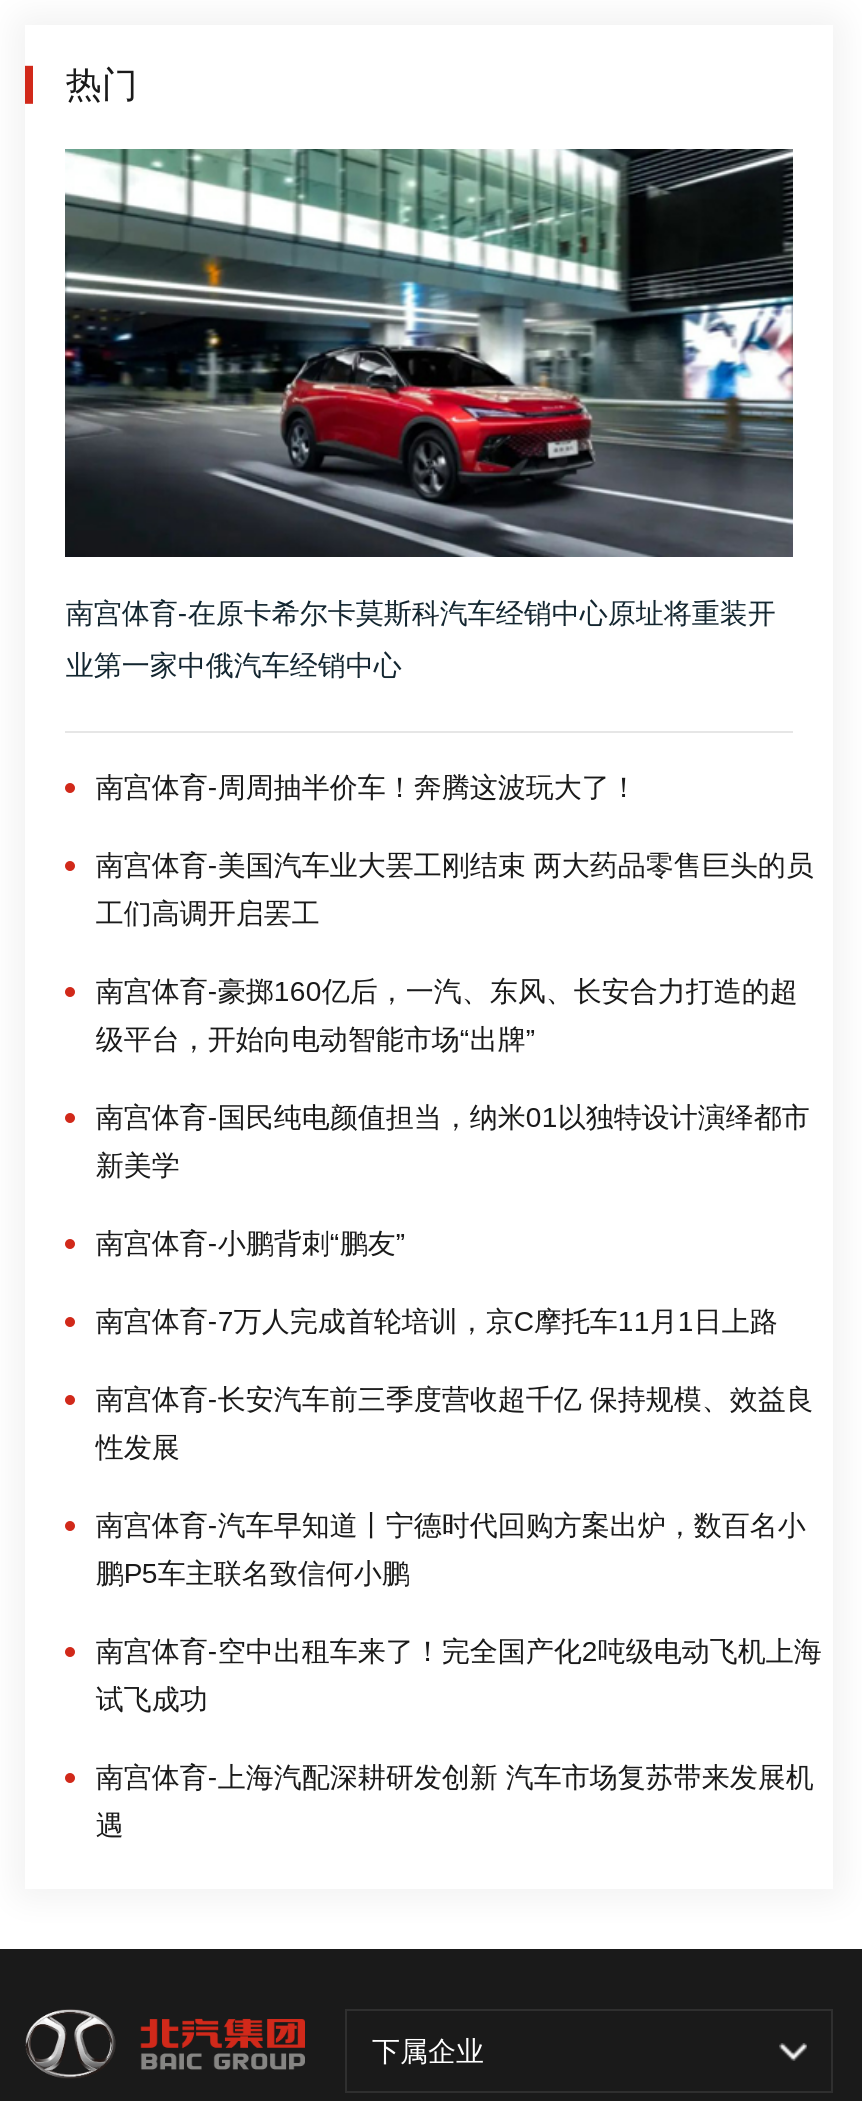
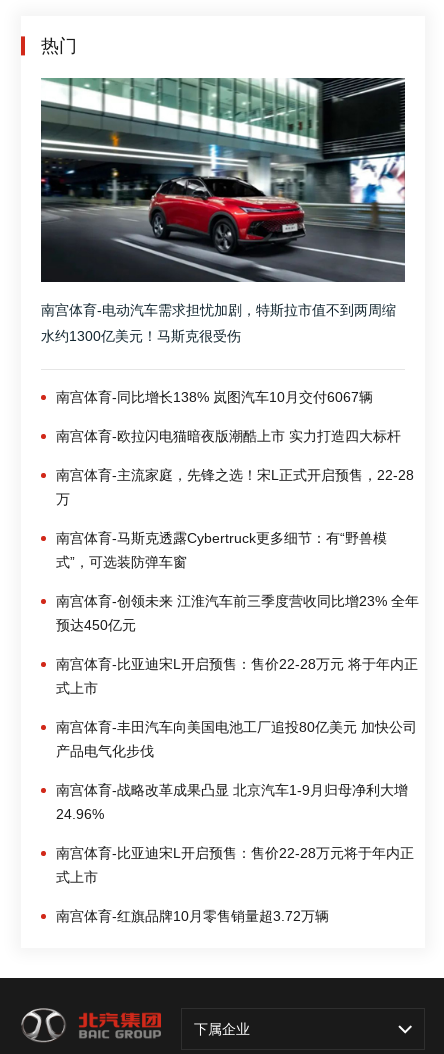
[66,597,776,629] 南宫体育-在原卡希尔卡莫斯科汽车经销中心原址将重装开 -> [41,302,396,318] 南宫体育-电动汽车需求担忧加剧，特斯拉市值不到两周缩
[66,649,402,681] 业第一家中俄汽车经销中心 -> [41,328,241,344] 水约1300亿美元！马斯克很受伤
[96,771,638,803] 南宫体育-周周抽半价车！奔腾这波玩大了！ -> [56,389,373,405] 南宫体育-同比增长138% 岚图汽车10月交付6067辆
[96,849,814,881] 南宫体育-美国汽车业大罢工刚结束 两大药品零售巨头的员 -> [56,428,401,444] 南宫体育-欧拉闪电猫暗夜版潮酷上市 实力打造四大标杆
[96,897,320,929] 工们高调开启罢工 -> [56,467,414,483] 南宫体育-主流家庭，先锋之选！宋L正式开启预售，22-28
[96,975,798,1007] 南宫体育-豪掷160亿后，一汽、东风、长安合力打造的超 -> [56,491,70,507] 万
[96,1023,536,1055] 级平台，开始向电动智能市场“出牌” -> [56,530,387,546] 南宫体育-马斯克透露Cybertruck更多细节：有“野兽模
[96,1101,810,1133] 南宫体育-国民纯电颜值担当，纳米01以独特设计演绎都市 -> [56,554,187,570] 式”，可选装防弹车窗
[96,1149,180,1181] 新美学 -> [56,593,419,609] 南宫体育-创领未来 江淮汽车前三季度营收同比增23% 全年
[96,1227,406,1259] 南宫体育-小鹏背刺“鹏友” -> [56,617,136,633] 预达450亿元
[96,1305,778,1337] 南宫体育-7万人完成首轮培训，京C摩托车11月1日上路 -> [56,656,418,672] 南宫体育-比亚迪宋L开启预售：售价22-28万元 将于年内正
[96,1383,814,1415] 南宫体育-长安汽车前三季度营收超千亿 保持规模、效益良 -> [56,680,98,696] 式上市
[96,1431,180,1463] 性发展 -> [56,719,417,735] 南宫体育-丰田汽车向美国电池工厂追投80亿美元 加快公司
[96,1509,806,1541] 南宫体育-汽车早知道丨宁德时代回购方案出炉，数百名小 -> [56,743,154,759] 产品电气化步伐
[96,1557,410,1589] 鹏P5车主联名致信何小鹏 -> [56,782,408,798] 南宫体育-战略改革成果凸显 北京汽车1-9月归母净利大增
[96,1635,822,1667] 南宫体育-空中出租车来了！完全国产化2吨级电动飞机上海 -> [56,806,104,822] 24.96%
[96,1683,208,1715] 试飞成功 -> [56,845,414,861] 南宫体育-比亚迪宋L开启预售：售价22-28万元将于年内正
[96,1761,814,1793] 南宫体育-上海汽配深耕研发创新 汽车市场复苏带来发展机 -> [56,869,98,885] 式上市
[96,1809,124,1841] 遇 -> [56,908,329,924] 南宫体育-红旗品牌10月零售销量超3.72万辆

